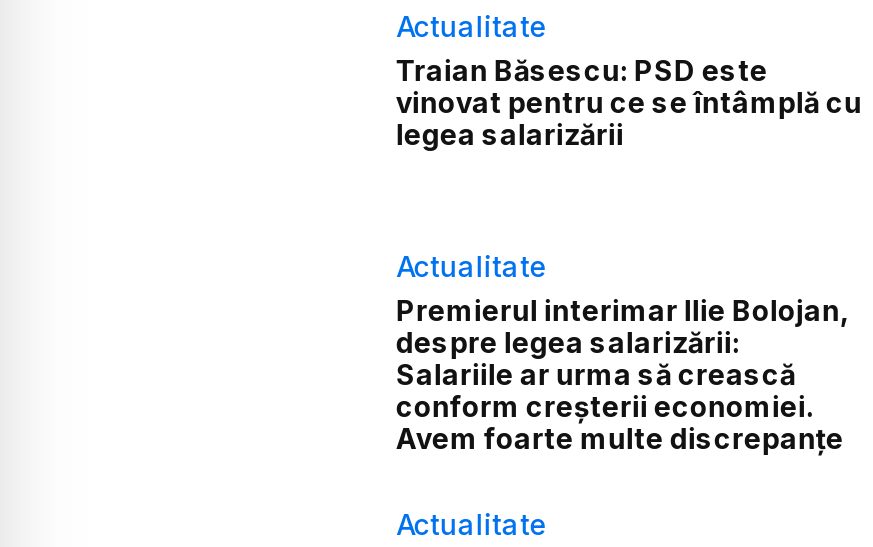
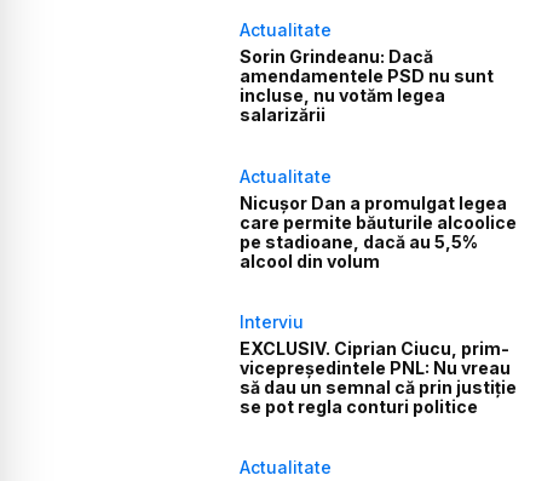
[396,52,862,150] Traian Băsescu: PSD este | vinovat pentru ce se întâmplă cu | legea salarizării -> [240,46,494,125] Sorin Grindeanu: Dacă | amendamentele PSD nu sunt | incluse, nu votăm legea | salarizării
[396,293,850,455] Premierul interimar Ilie Bolojan, | despre legea salarizării: | Salariile ar urma să crească | conform creșterii economiei. | Avem foarte multe discrepanțe -> [240,192,517,417] Nicușor Dan a promulgat legea | care permite băuturile alcoolice | pe stadioane, dacă au 5,5% | alcool din volum | Interviu | EXCLUSIV. Ciprian Ciucu, prim- | vicepreședintele PNL: Nu vreau | să dau un semnal că prin justiție | se pot regla conturi politice

